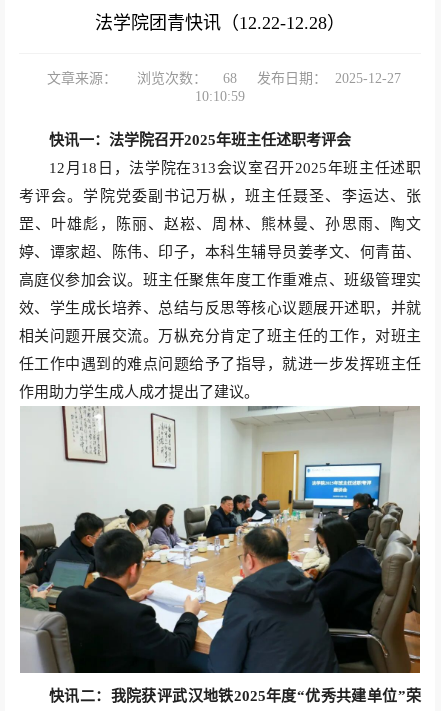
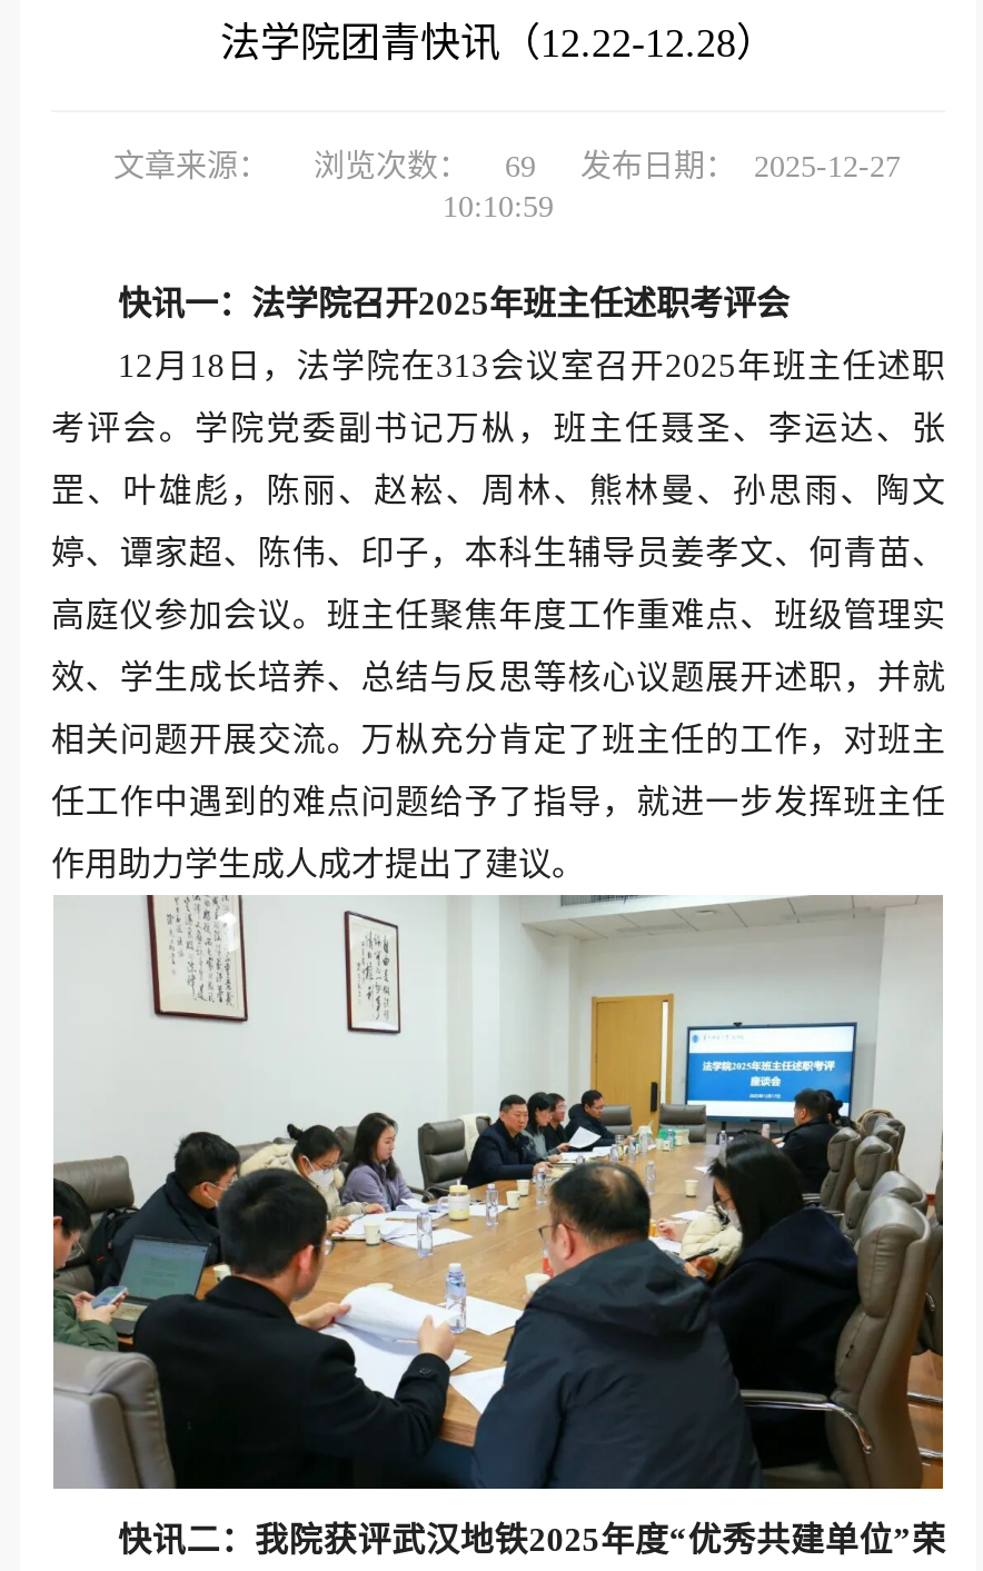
[47,71,401,86] 文章来源： 浏览次数： 68 发布日期： 2025-12-27 -> [113,151,901,184] 文章来源： 浏览次数： 69 发布日期： 2025-12-27

